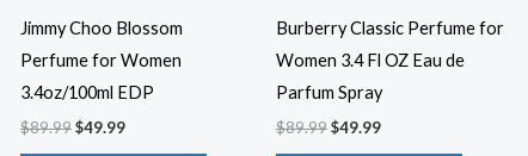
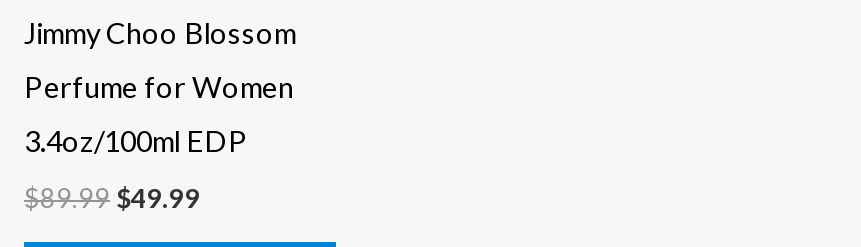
[276,18,504,137] Burberry Classic Perfume for | Women 3.4 Fl OZ Eau de | Parfum Spray | $89.99 -> none
[331,118,381,137] $49.99 -> none

